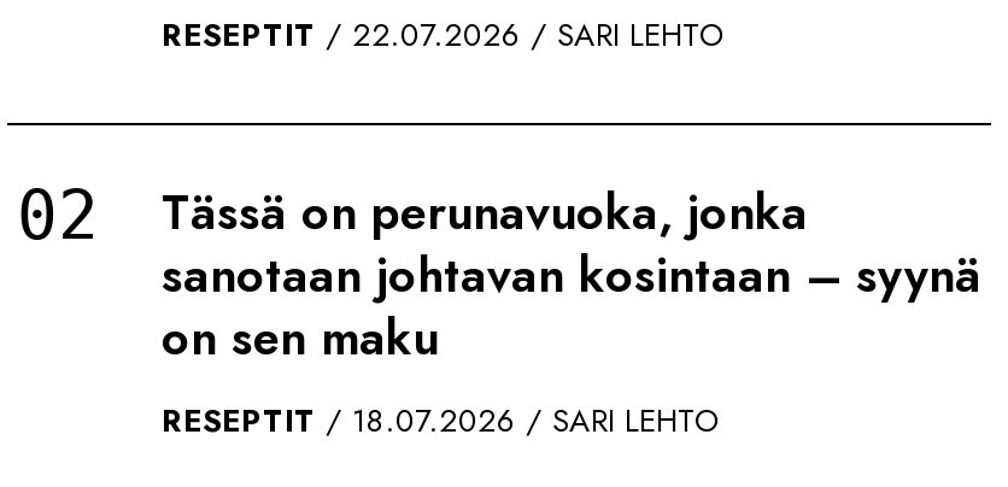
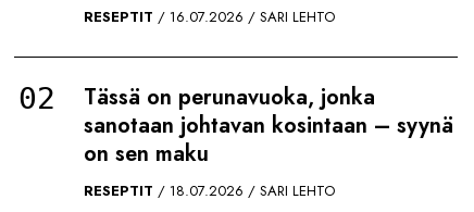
[162,12,723,58] RESEPTIT 22.07.2026 SARI LEHTO -> [84,7,335,27] RESEPTIT 16.07.2026 SARI LEHTO

